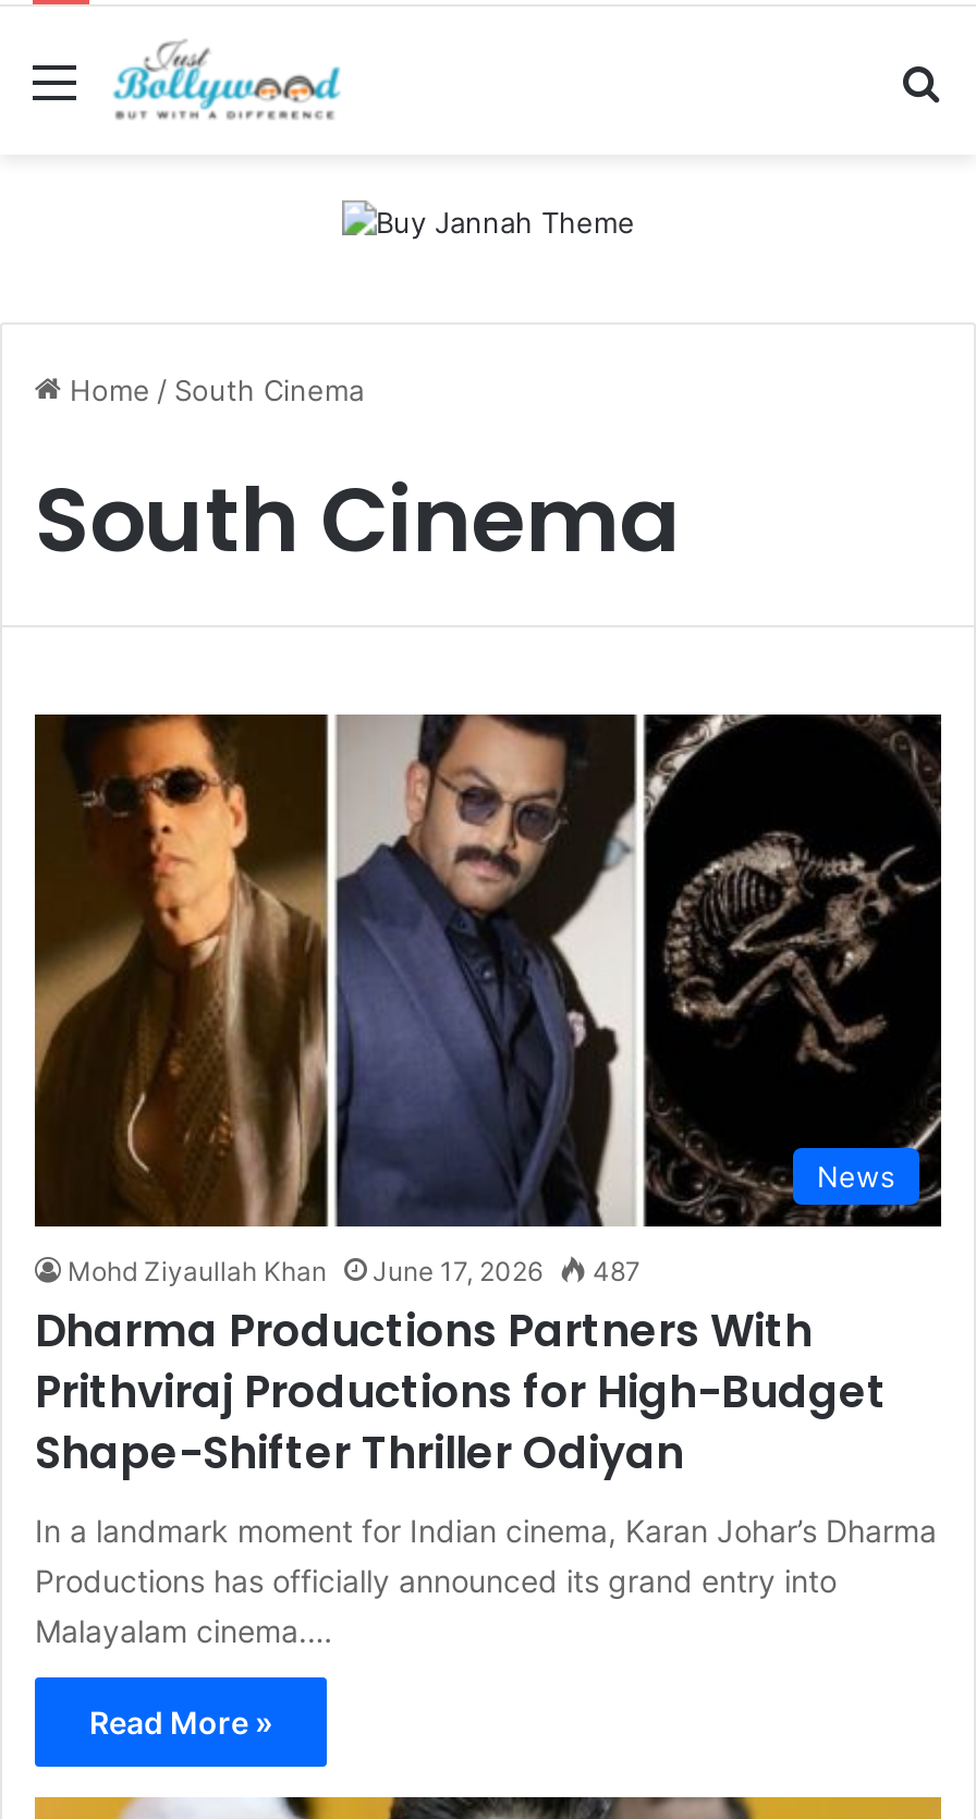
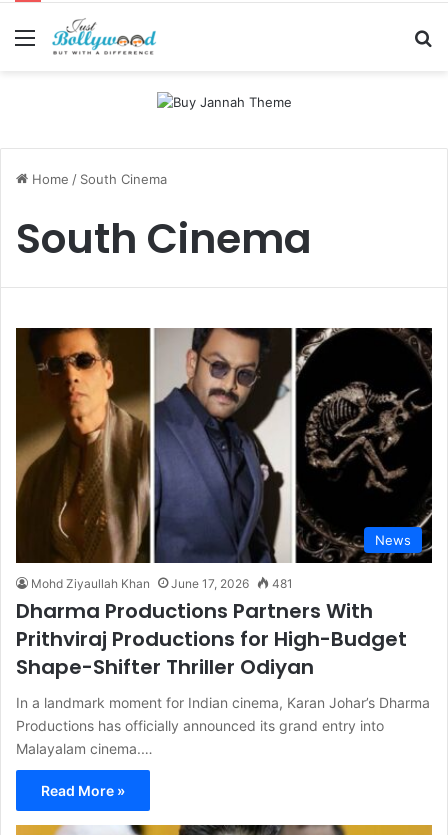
[68,1254,640,1287] Mohd Ziyaullah Khan June 17, 2026 487 -> [31,576,293,591] Mohd Ziyaullah Khan June 17, 2026 481

